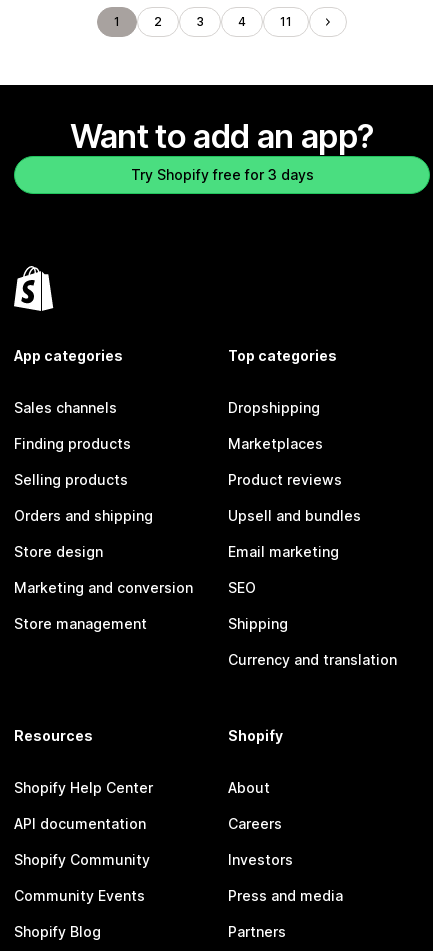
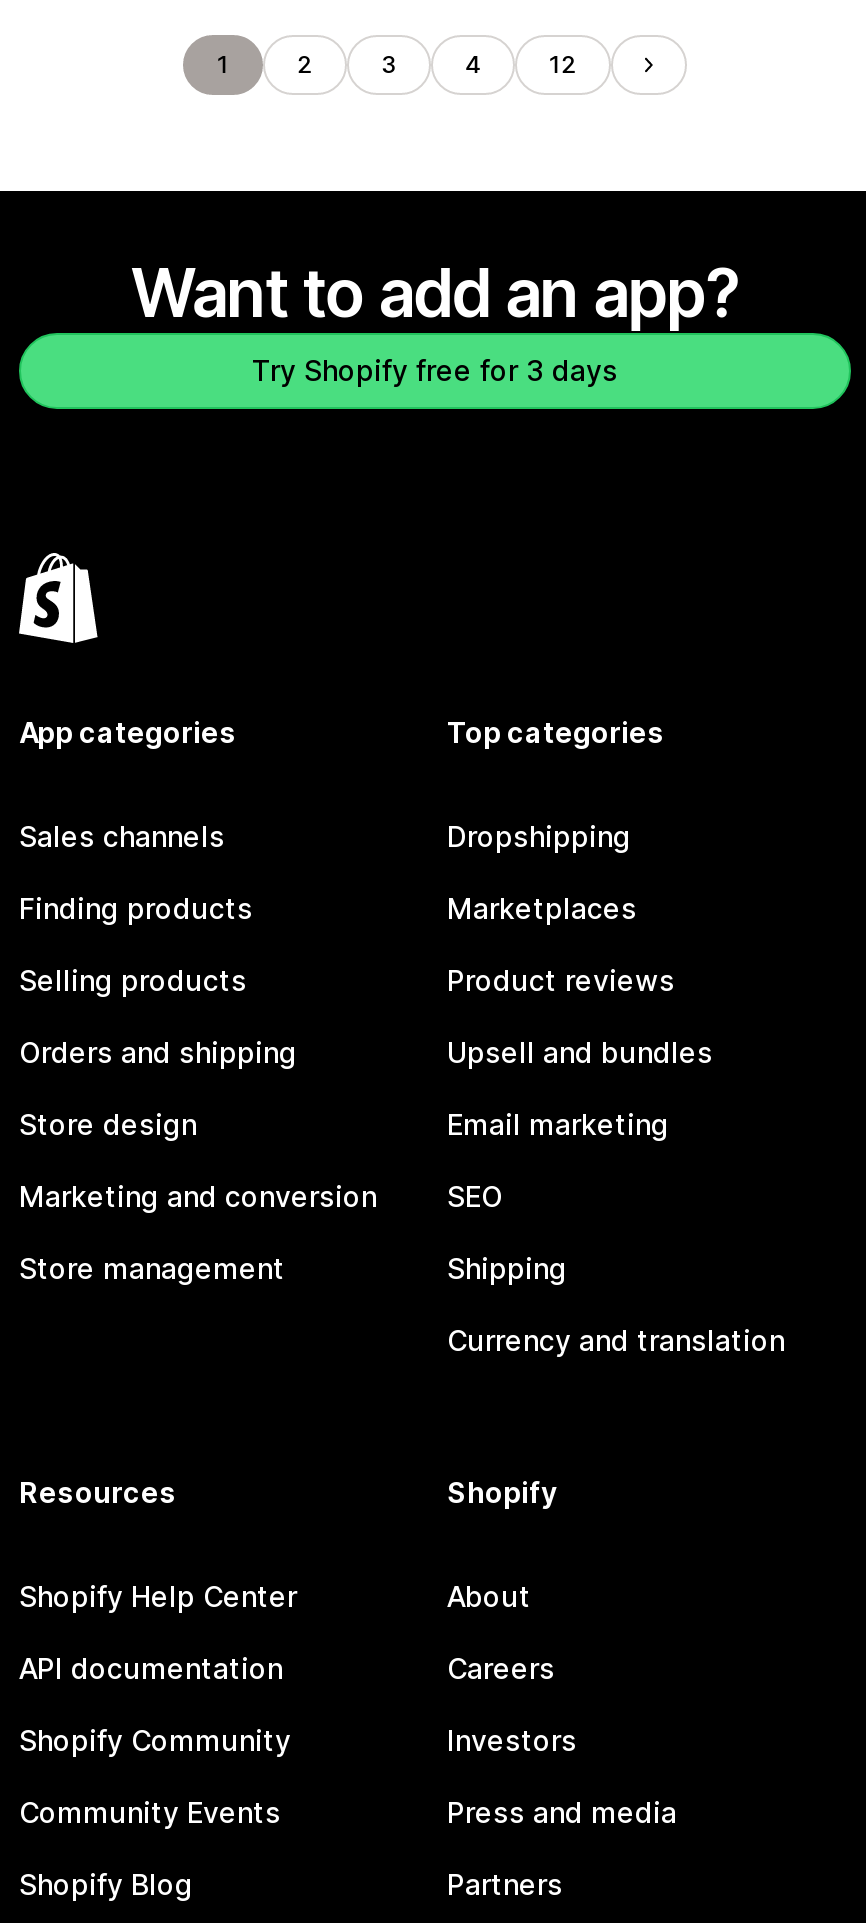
[280,14,292,29] 11 -> [549,49,577,79] 12

